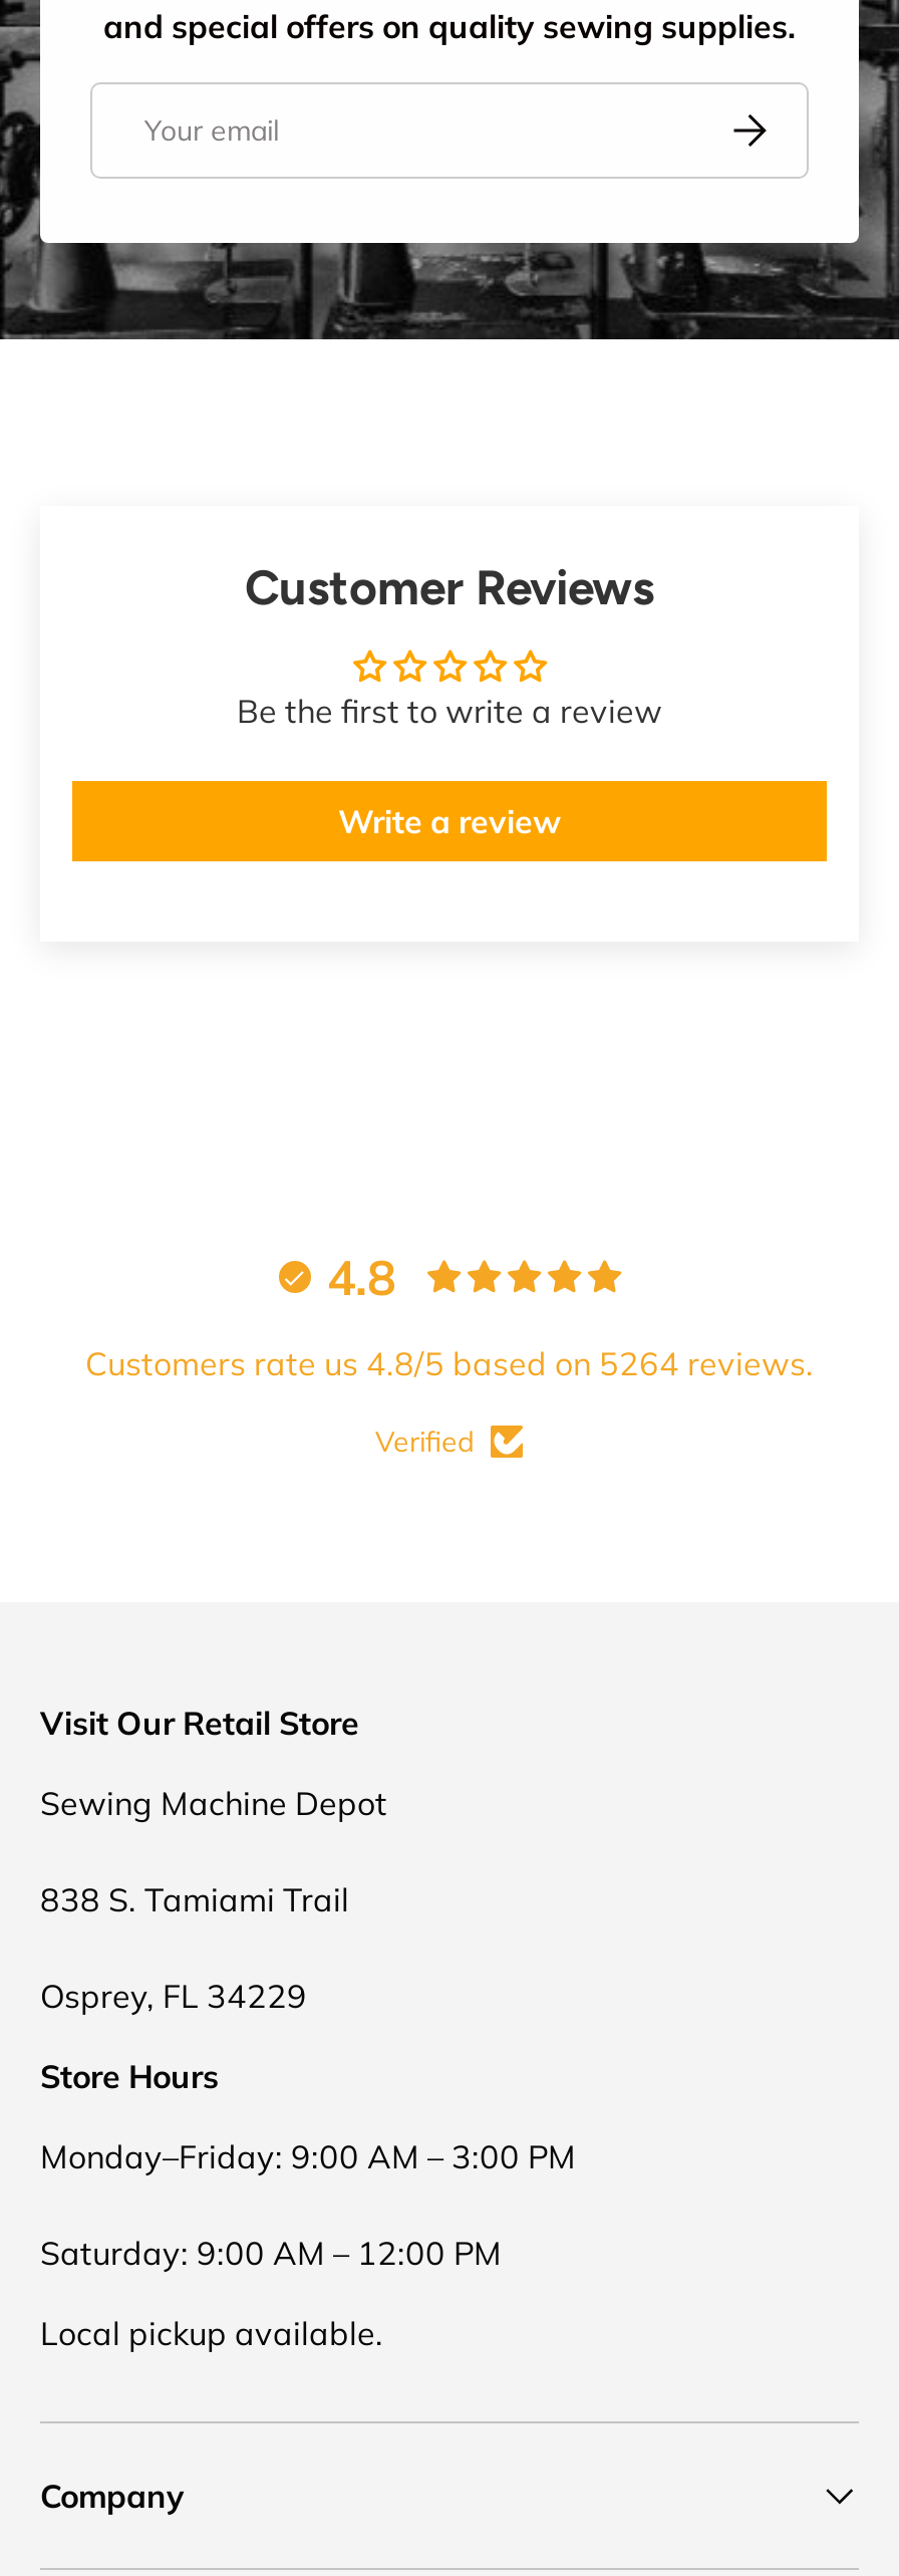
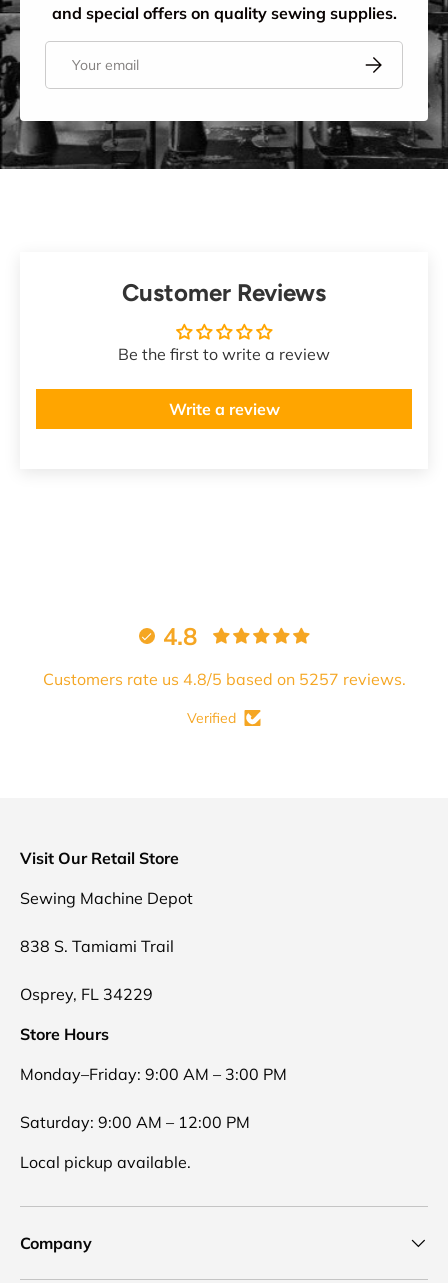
[85,1344,814,1384] Customers rate us 4.8/5 based on 5264 reviews. -> [42,669,405,689] Customers rate us 4.8/5 based on 5257 reviews.

